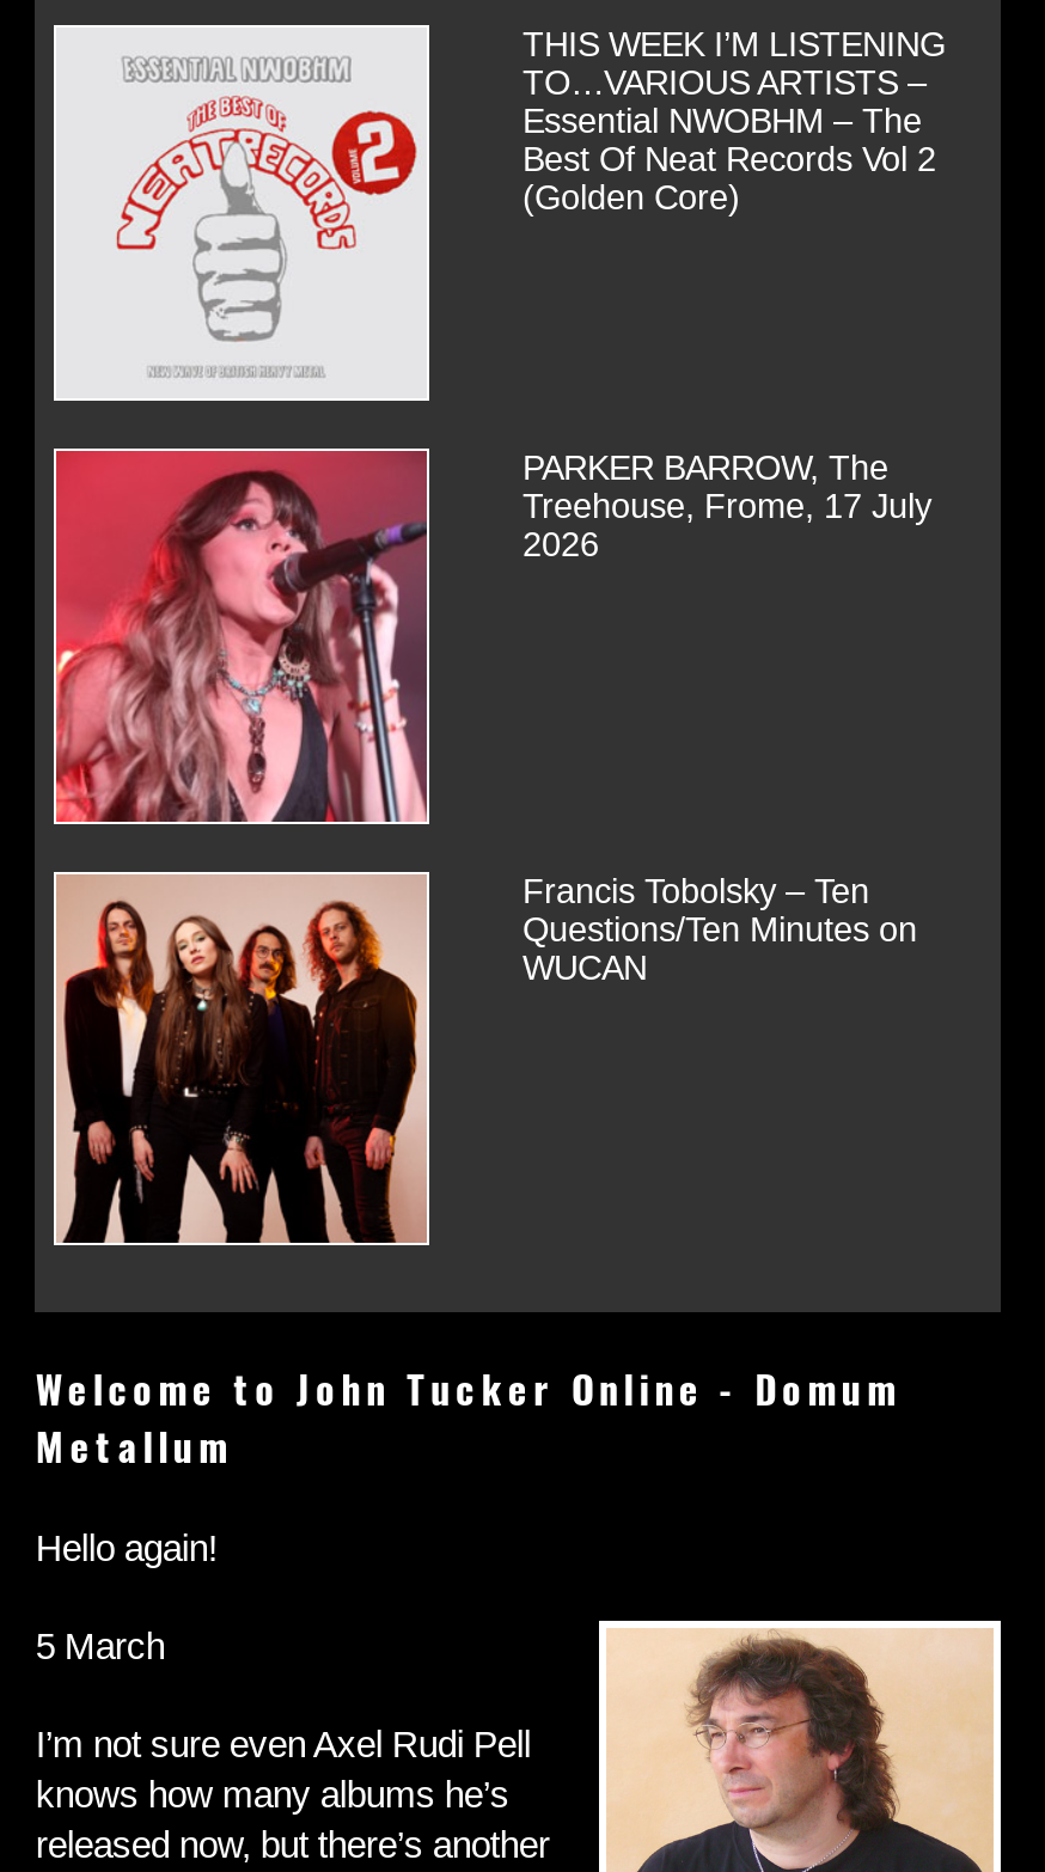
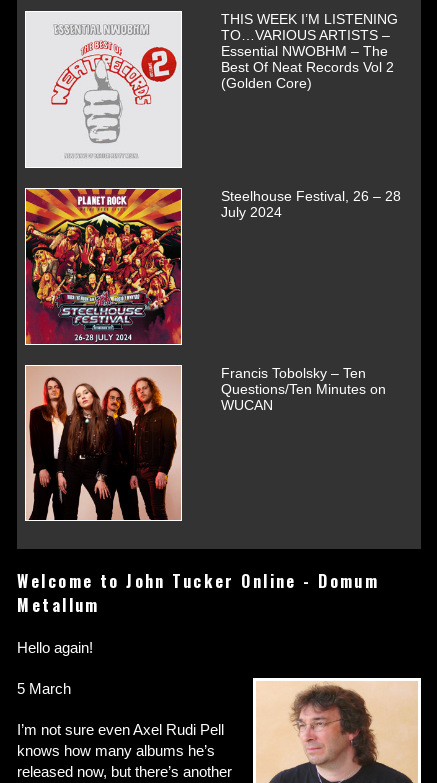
[54,448,931,824] [image] | PARKER BARROW, The | Treehouse, Frome, 17 July | 2026 -> [25,188,401,345] [image] | Steelhouse Festival, 26 – 28 | July 2024

